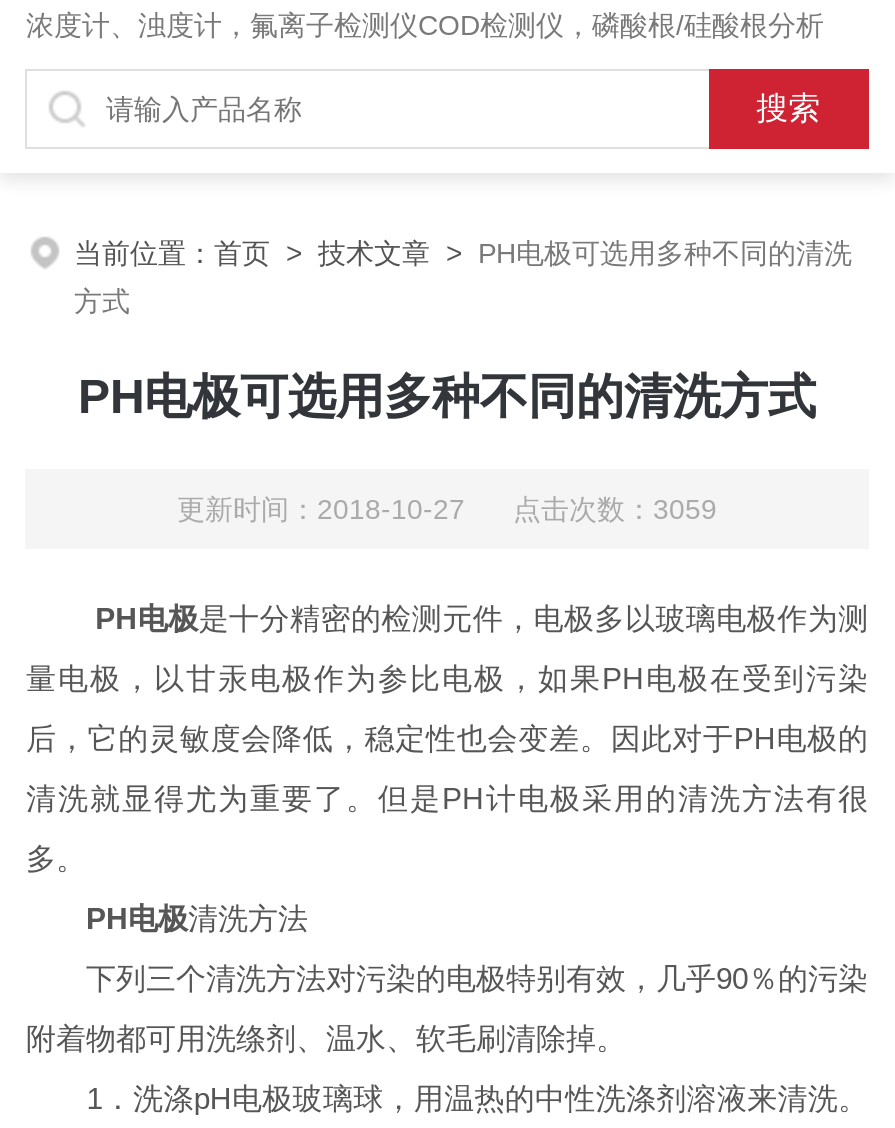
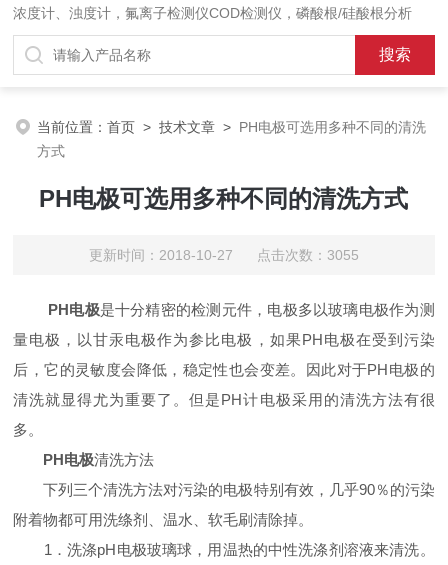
[177,493,717,525] 更新时间：2018-10-27 点击次数：3059 -> [89,247,359,263] 更新时间：2018-10-27 点击次数：3055

